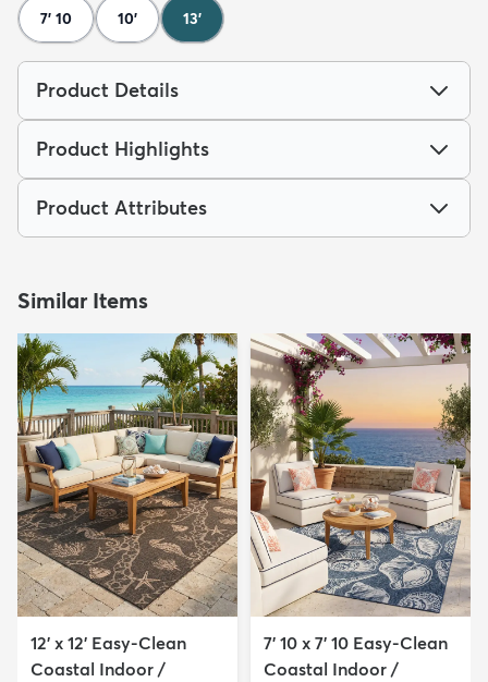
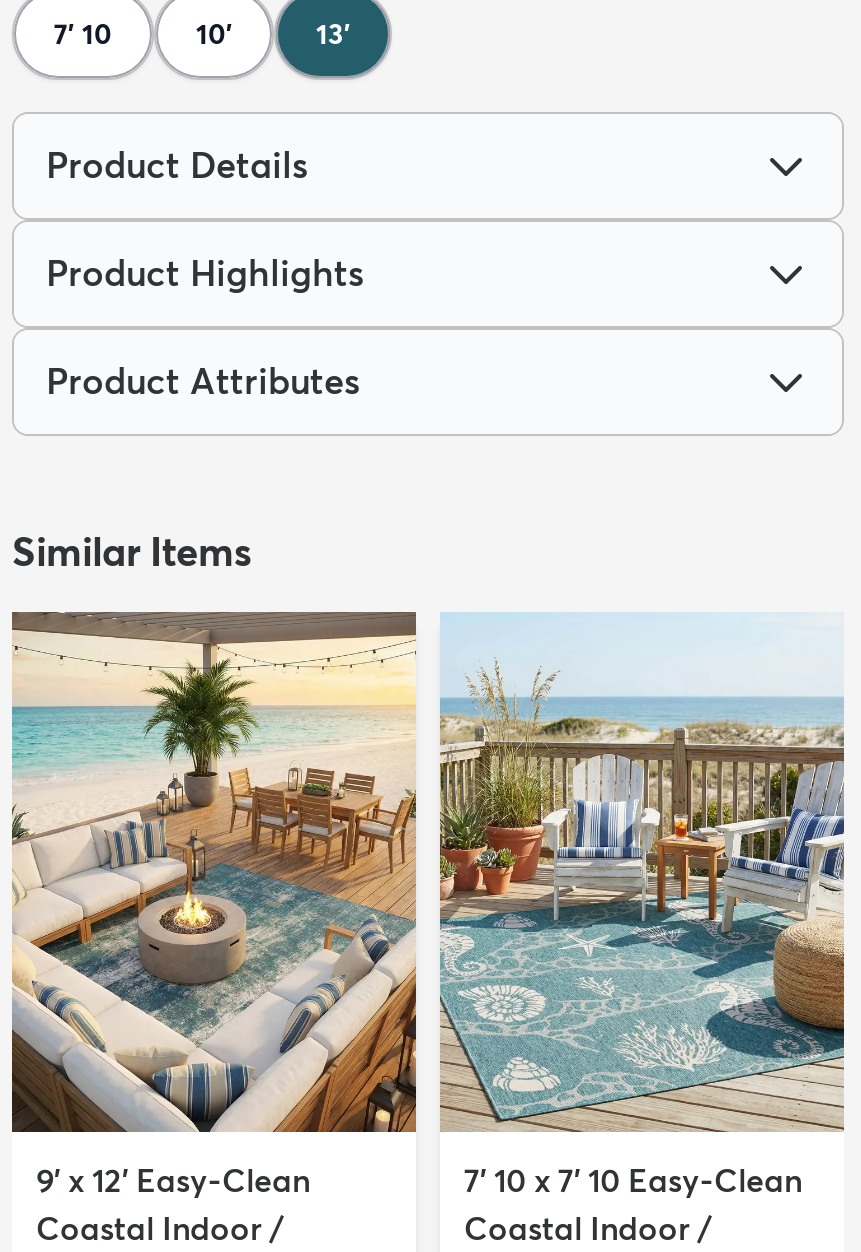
[16,333,239,653] [image] | 12' x 12' Easy-Clean -> [10,610,418,1199] [image] | 9' x 12' Easy-Clean
[249,332,472,616] [image] -> [438,612,846,1132] [image]

